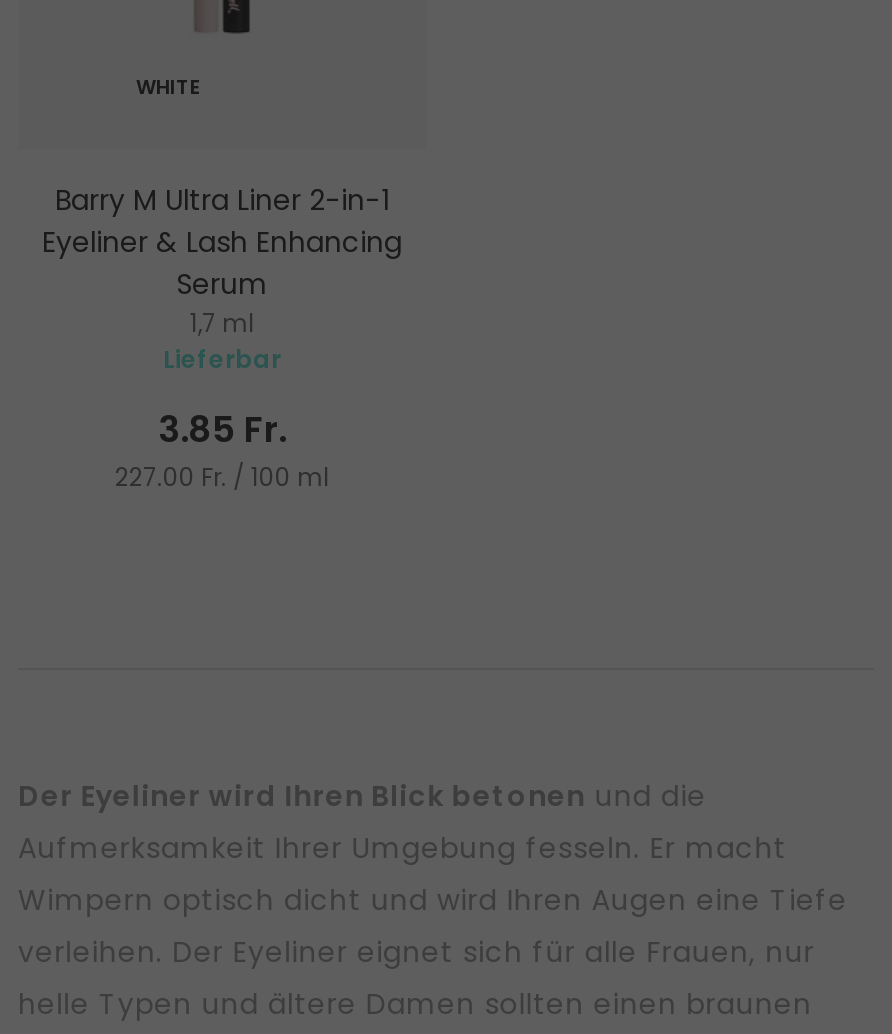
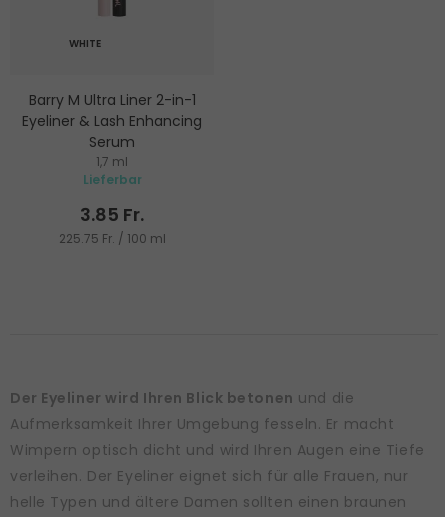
[115,461,329,495] 227.00 Fr. / 100 ml -> [58,230,165,247] 225.75 Fr. / 100 ml

